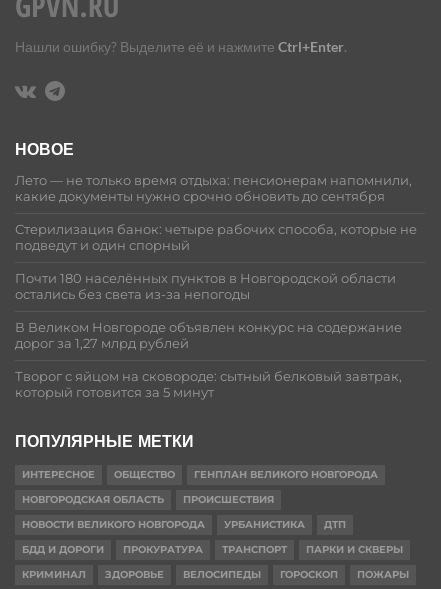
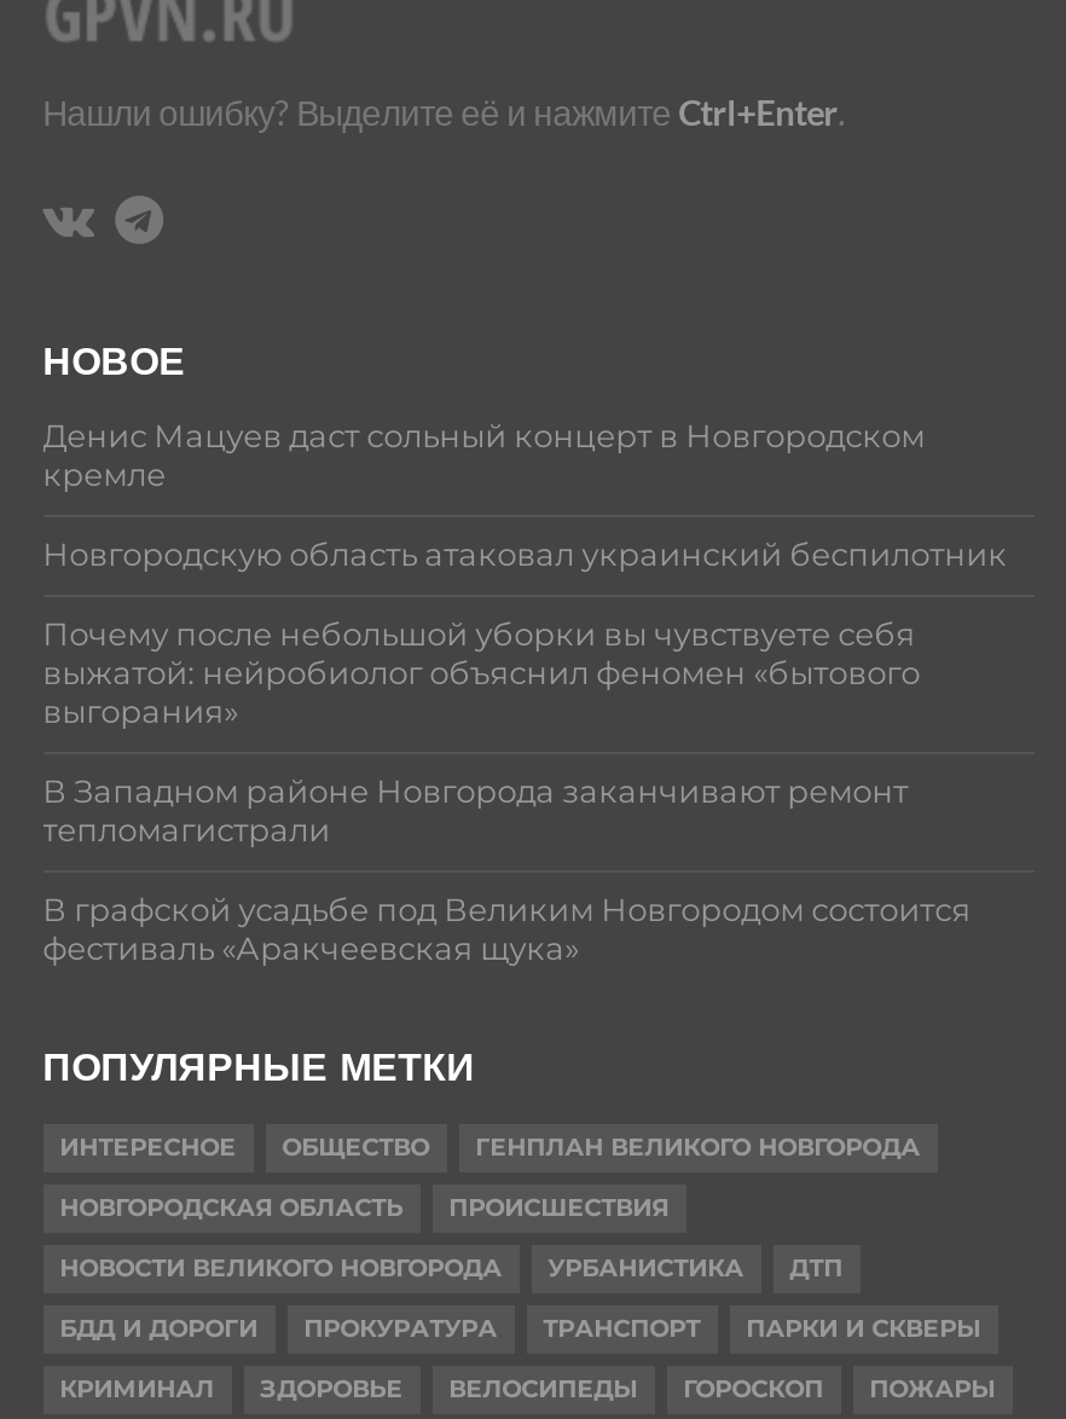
[15,172,412,203] Лето — не только время отдыха: пенсионерам напомнили, | какие документы нужно срочно обновить до сентября -> [43,417,925,492] Денис Мацуев даст сольный концерт в Новгородском | кремле
[15,221,417,252] Стерилизация банок: четыре рабочих способа, которые не | подведут и один спорный -> [43,535,1007,572] Новгородскую область атаковал украинский беспилотник
[15,270,396,301] Почти 180 населённых пунктов в Новгородской области | остались без света из-за непогоды -> [43,615,920,729] Почему после небольшой уборки вы чувствуете себя | выжатой: нейробиолог объяснил феномен «бытового | выгорания»
[15,319,402,350] В Великом Новгороде объявлен конкурс на содержание | дорог за 1,27 млрд рублей -> [43,772,908,847] В Западном районе Новгорода заканчивают ремонт | тепломагистрали
[15,368,402,399] Творог с яйцом на сковороде: сытный белковый завтрак, | который готовится за 5 минут -> [43,891,971,966] В графской усадьбе под Великим Новгородом состоится | фестиваль «Аракчеевская щука»

